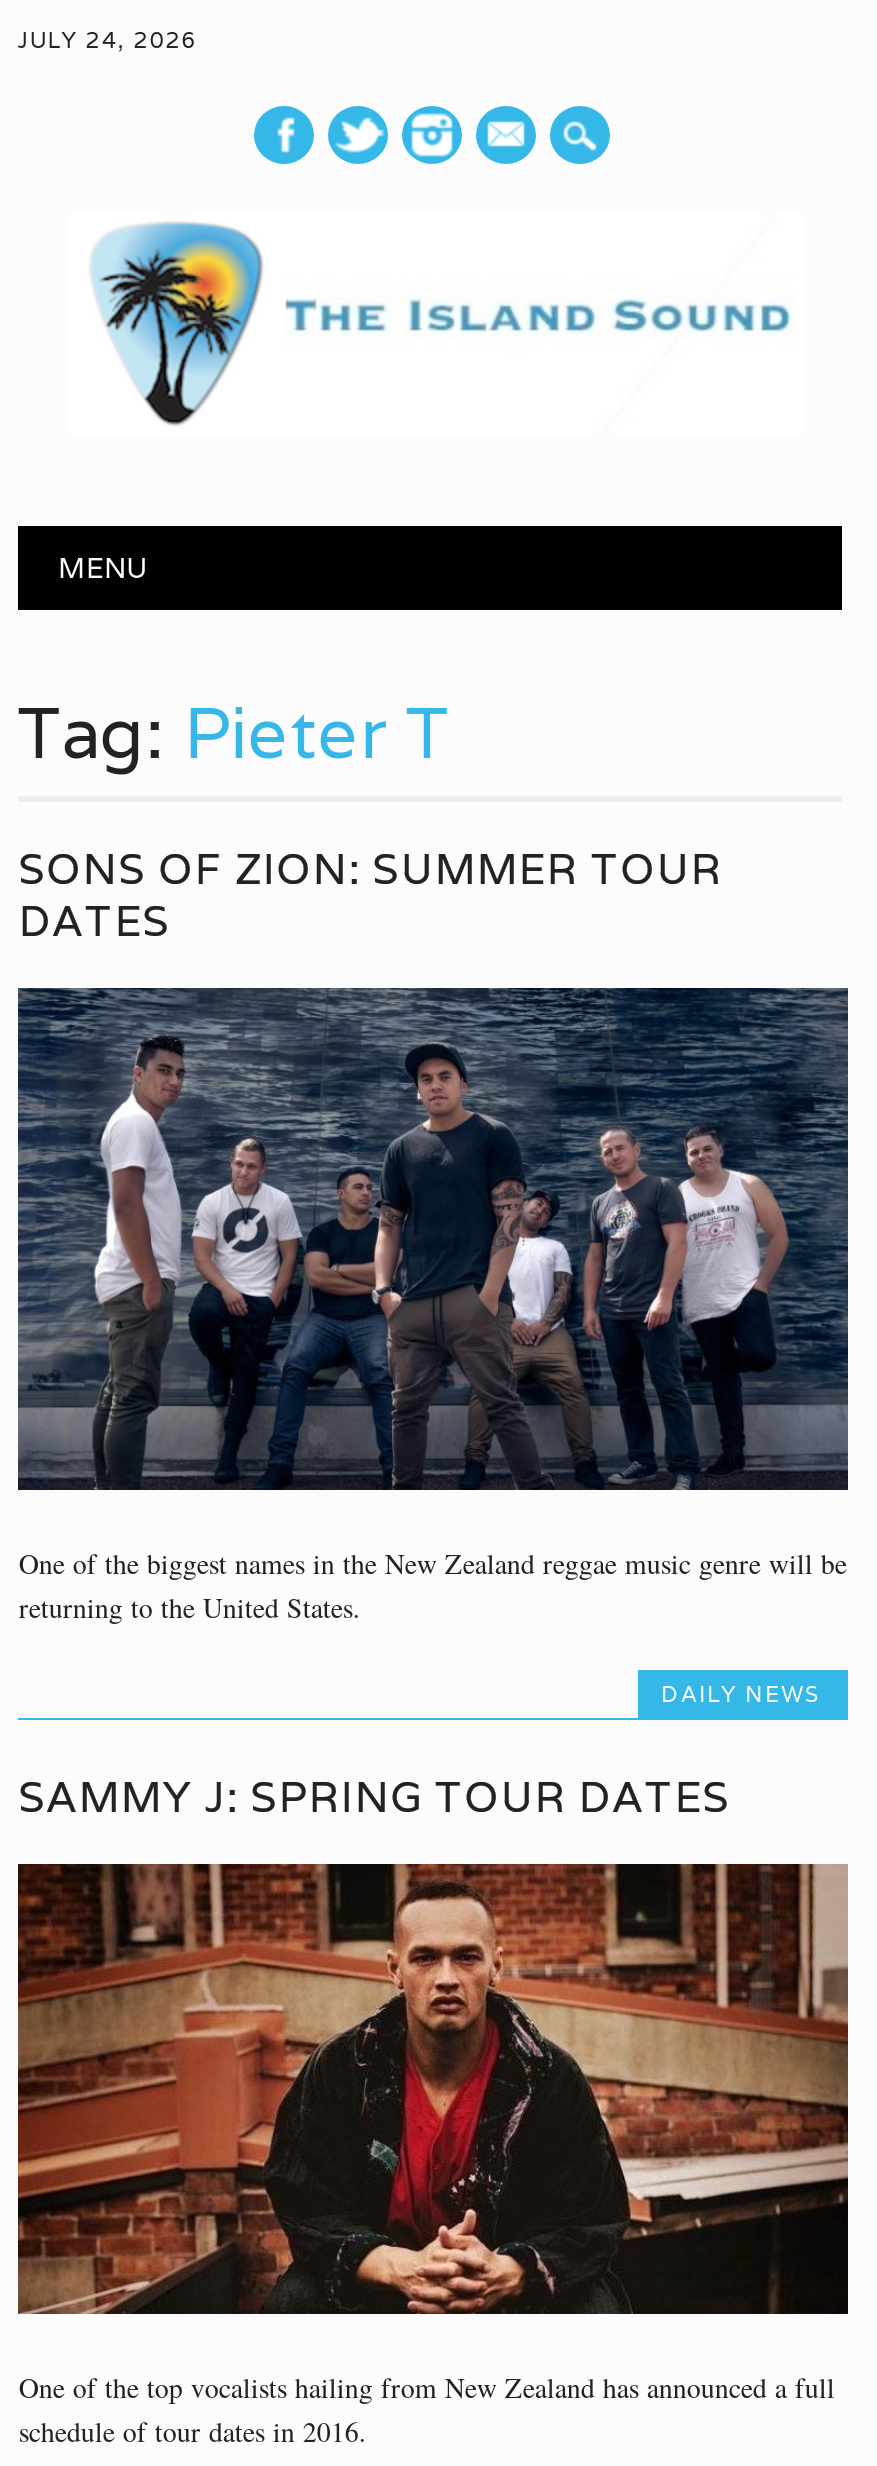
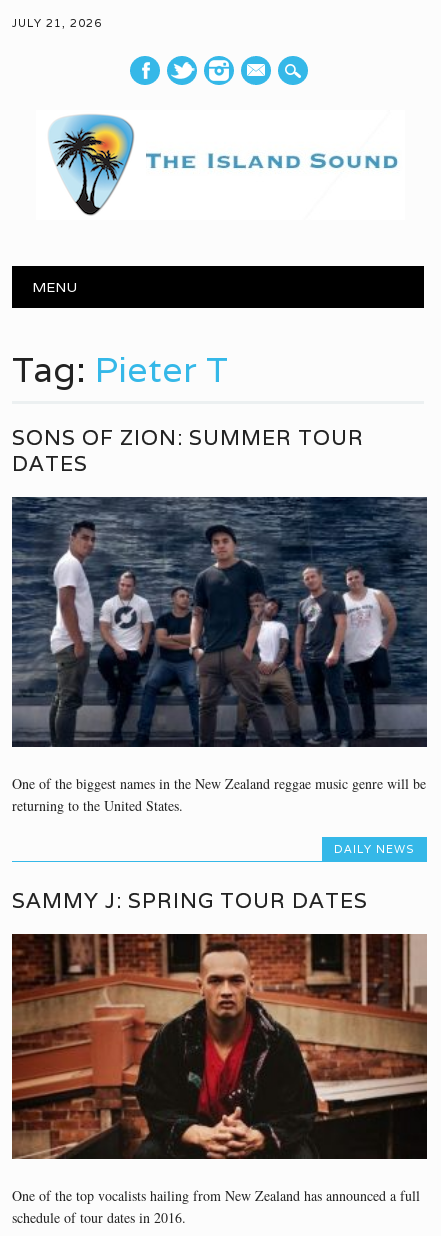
[18,26,198,54] JULY 24, 2026 -> [12,16,102,30] JULY 21, 2026

